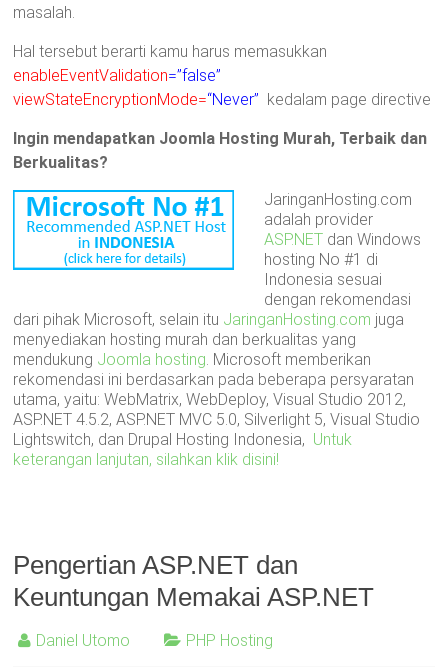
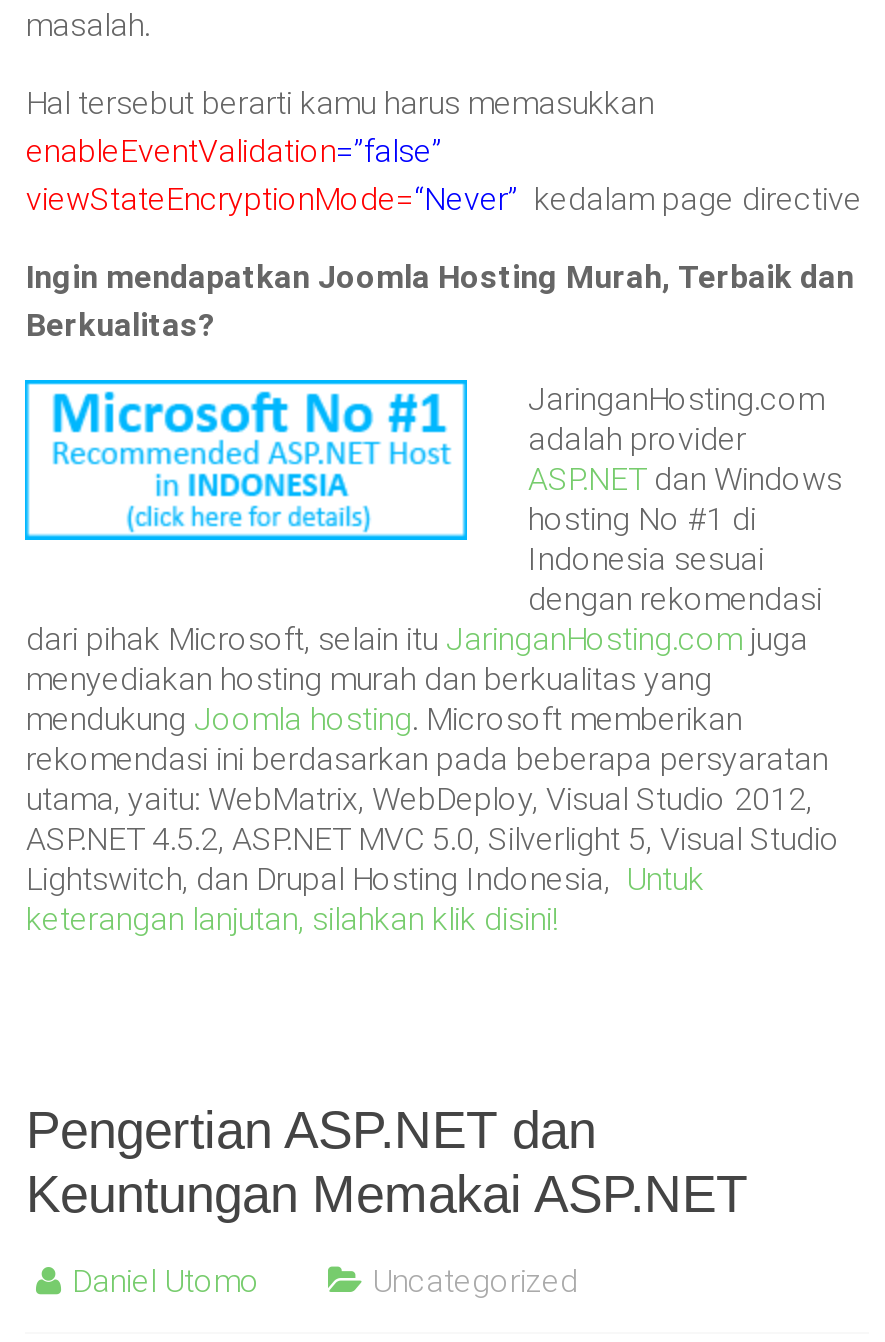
[186,631,273,650] PHP Hosting -> [372,1262,578,1300] Uncategorized

